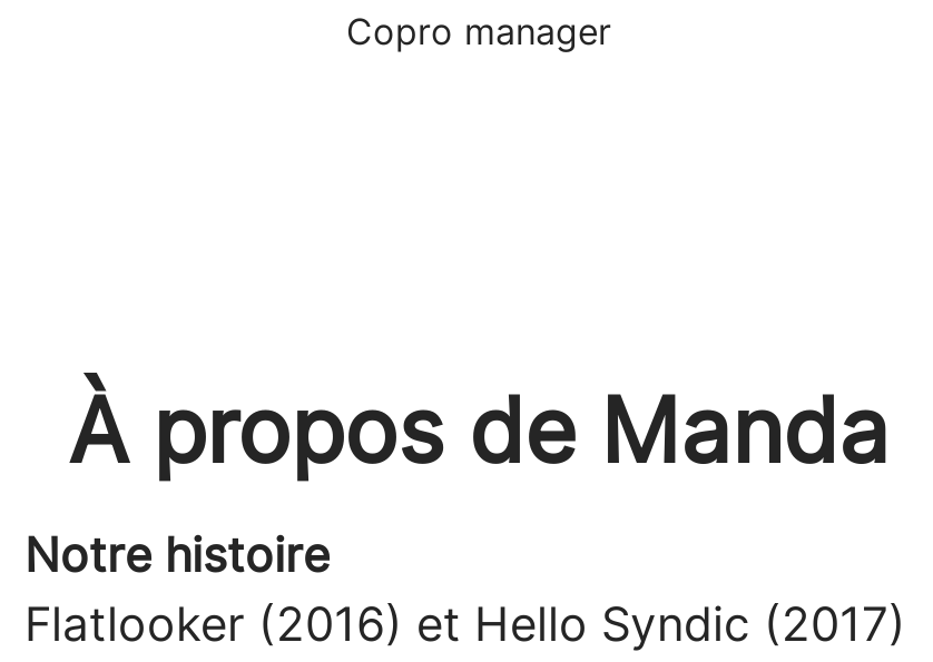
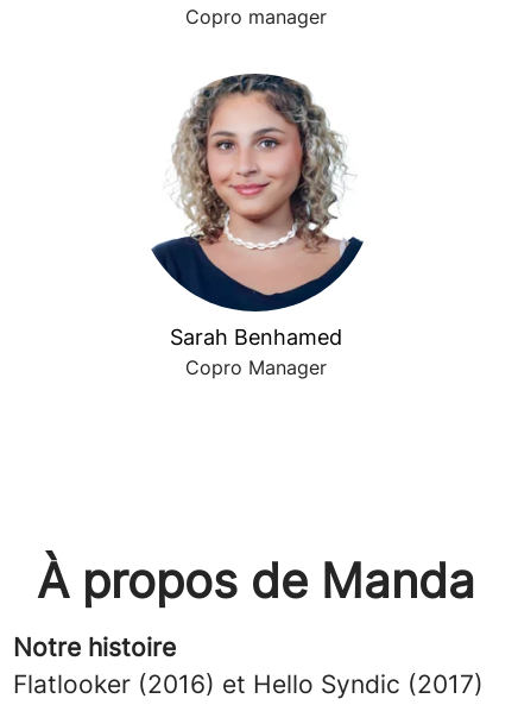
none -> [151,73,365,379] [image] | Sarah Benhamed | Copro Manager

